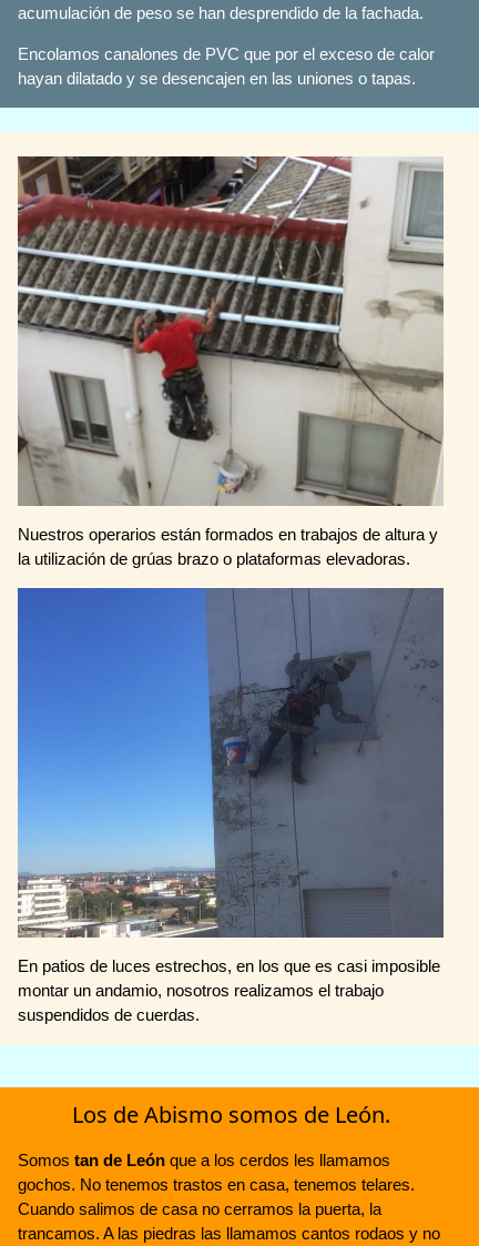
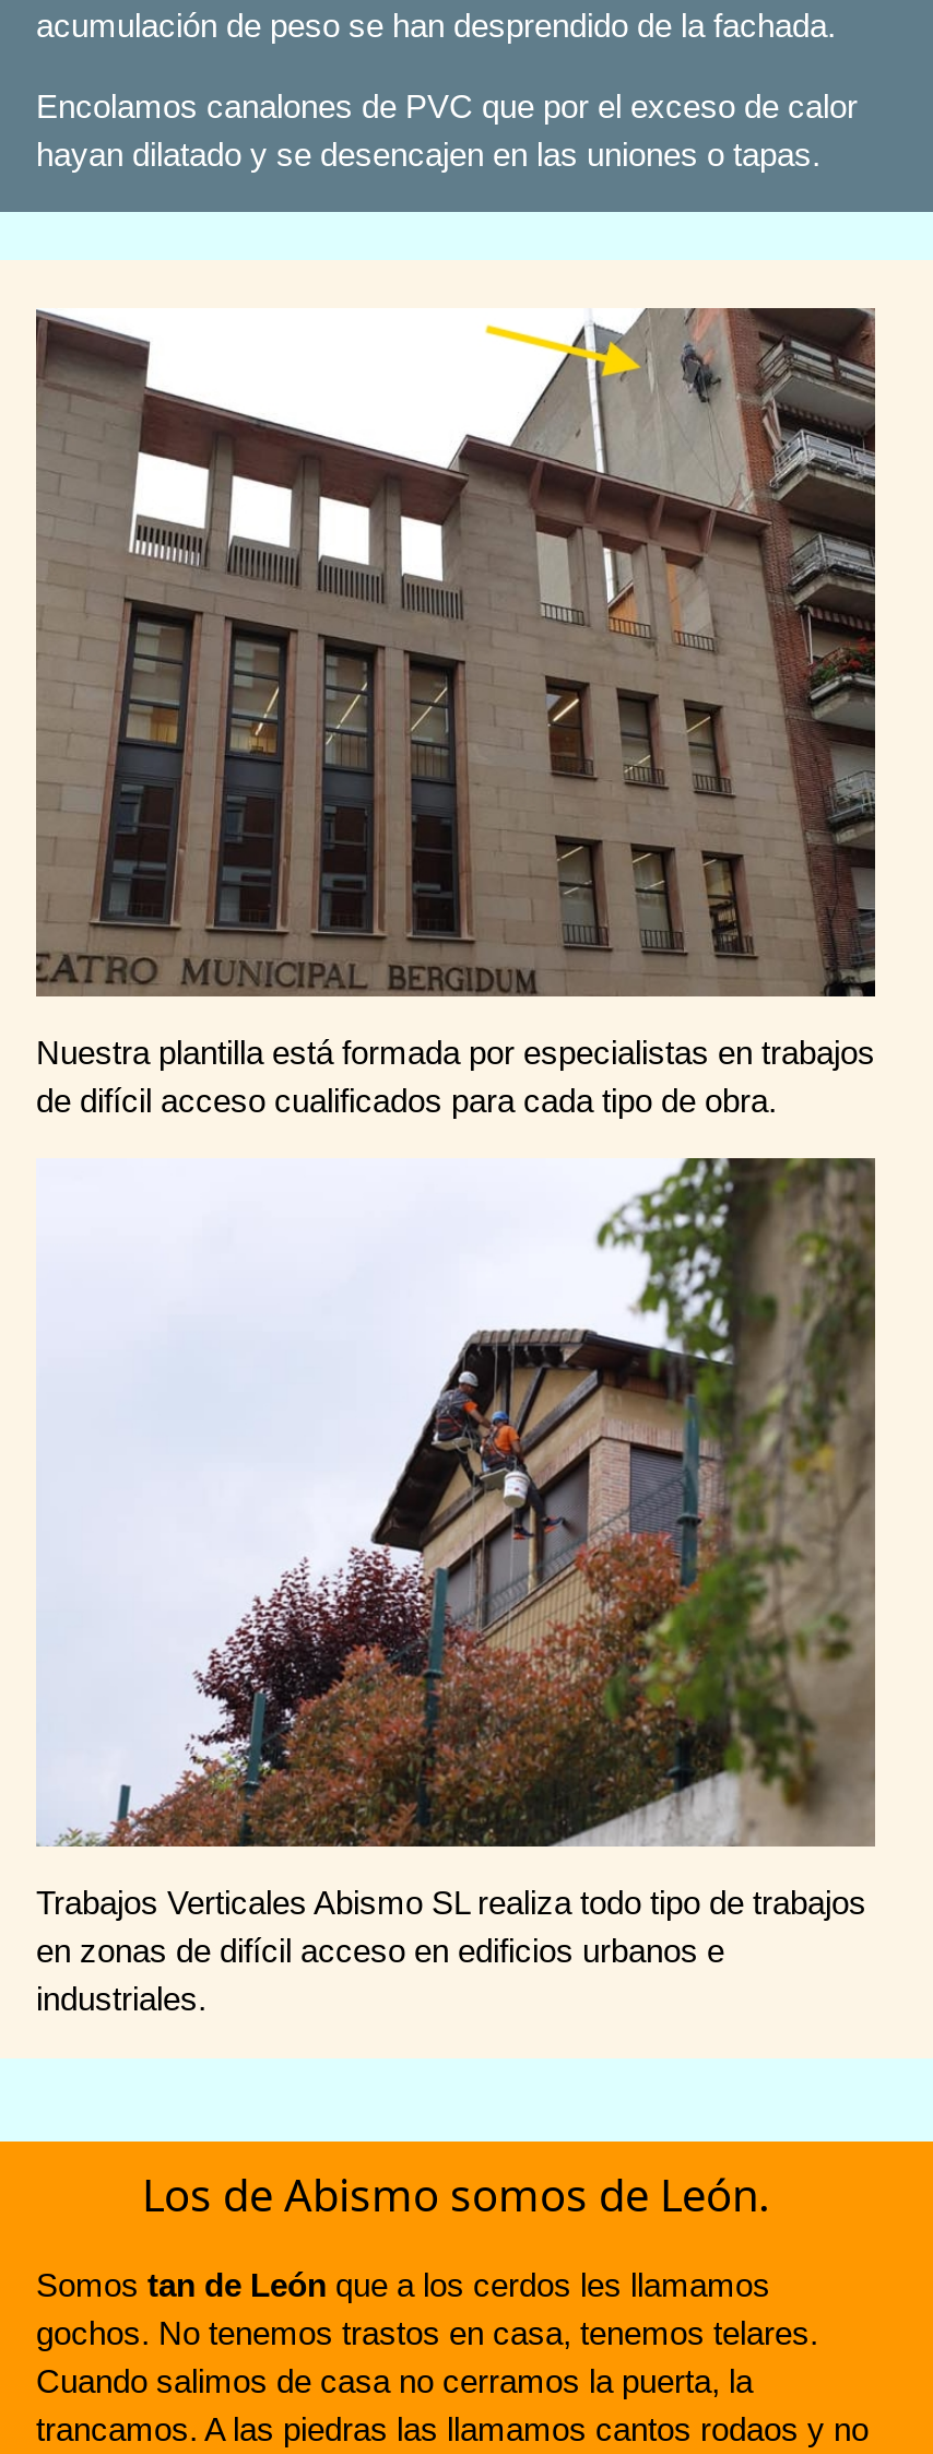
[18,155,444,568] [image] | Nuestros operarios están formados en trabajos de altura y | la utilización de grúas brazo o plataformas elevadoras. -> [34,306,877,1119] [image] | Nuestra plantilla está formada por especialistas en trabajos | de difícil acceso cualificados para cada tipo de obra.
[17,587,444,1025] [image] | En patios de luces estrechos, en los que es casi imposible | montar un andamio, nosotros realizamos el trabajo | suspendidos de cuerdas. -> [36,1156,875,2018] [image] | Trabajos Verticales Abismo SL realiza todo tipo de trabajos | en zonas de difícil acceso en edificios urbanos e | industriales.

